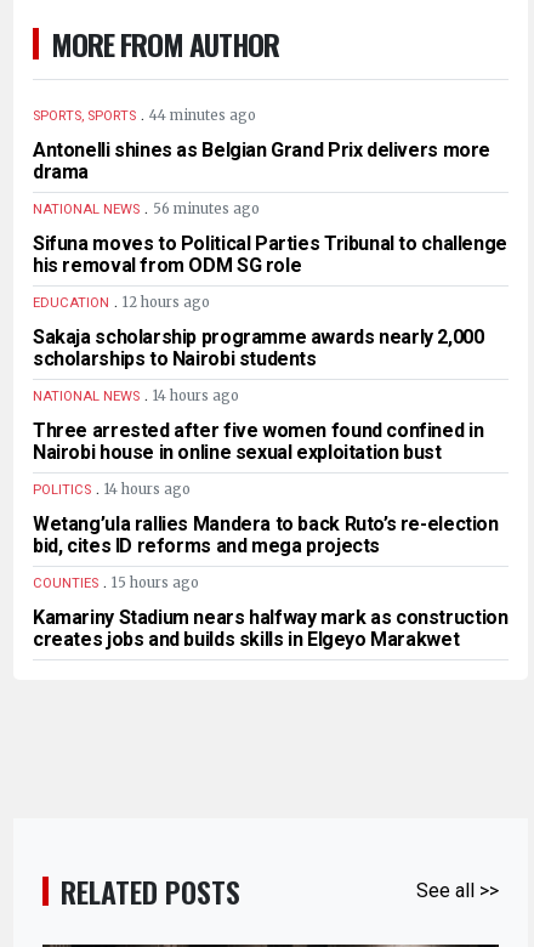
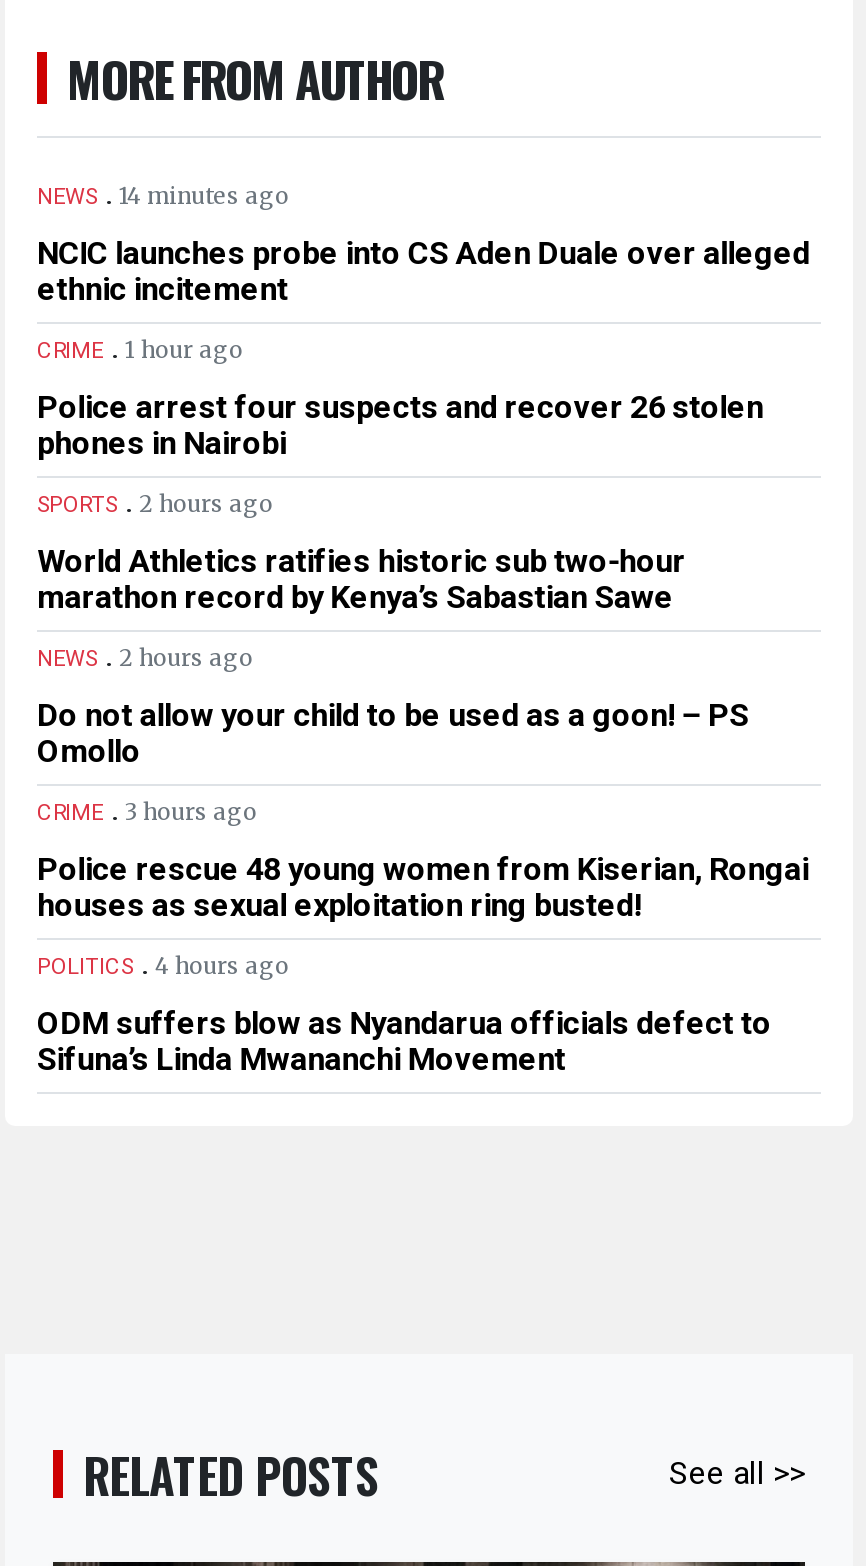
[33,103,256,126] SPORTS, SPORTS. 44 minutes ago -> [37,175,289,213] NEWS. 14 minutes ago
[33,139,490,184] Antonelli shines as Belgian Grand Prix delivers more | drama -> [37,235,810,309] NCIC launches probe into CS Aden Duale over alleged | ethnic incitement
[33,196,260,219] NATIONAL NEWS. 56 minutes ago -> [37,329,243,367] CRIME. 1 hour ago
[33,233,507,277] Sifuna moves to Political Parties Tribunal to challenge | his removal from ODM SG role -> [37,389,763,463] Police arrest four suspects and recover 26 stolen | phones in Nairobi
[33,290,210,313] EDUCATION. 12 hours ago -> [37,483,273,521] SPORTS. 2 hours ago
[33,326,484,371] Sakaja scholarship programme awards nearly 2,000 | scholarships to Nairobi students -> [37,543,686,617] World Athletics ratifies historic sub two-hour | marathon record by Kenya’s Sabastian Sawe
[33,383,239,406] NATIONAL NEWS. 14 hours ago -> [37,637,253,675] NEWS. 2 hours ago
[33,419,483,464] Three arrested after five women found confined in | Nairobi house in online sexual exploitation bust -> [37,697,749,771] Do not allow your child to be used as a goon! – PS | Omollo
[33,477,191,500] POLITICS. 14 hours ago -> [37,791,257,829] CRIME. 3 hours ago
[33,513,498,558] Wetang’ula rallies Mandera to back Ruto’s re-election | bid, cites ID reforms and mega projects -> [37,851,809,925] Police rescue 48 young women from Kiserian, Rongai | houses as sexual exploitation ring busted!
[33,570,199,593] COUNTIES. 15 hours ago -> [37,945,289,983] POLITICS. 4 hours ago
[33,606,508,651] Kamariny Stadium nears halfway mark as construction | creates jobs and builds skills in Elgeyo Marakwet -> [37,1005,771,1079] ODM suffers blow as Nyandarua officials defect to | Sifuna’s Linda Mwananchi Movement

